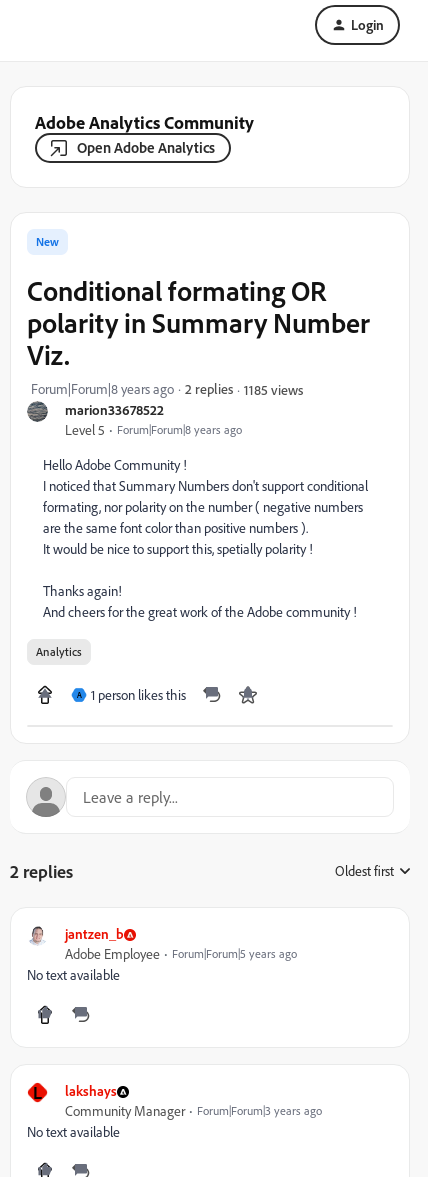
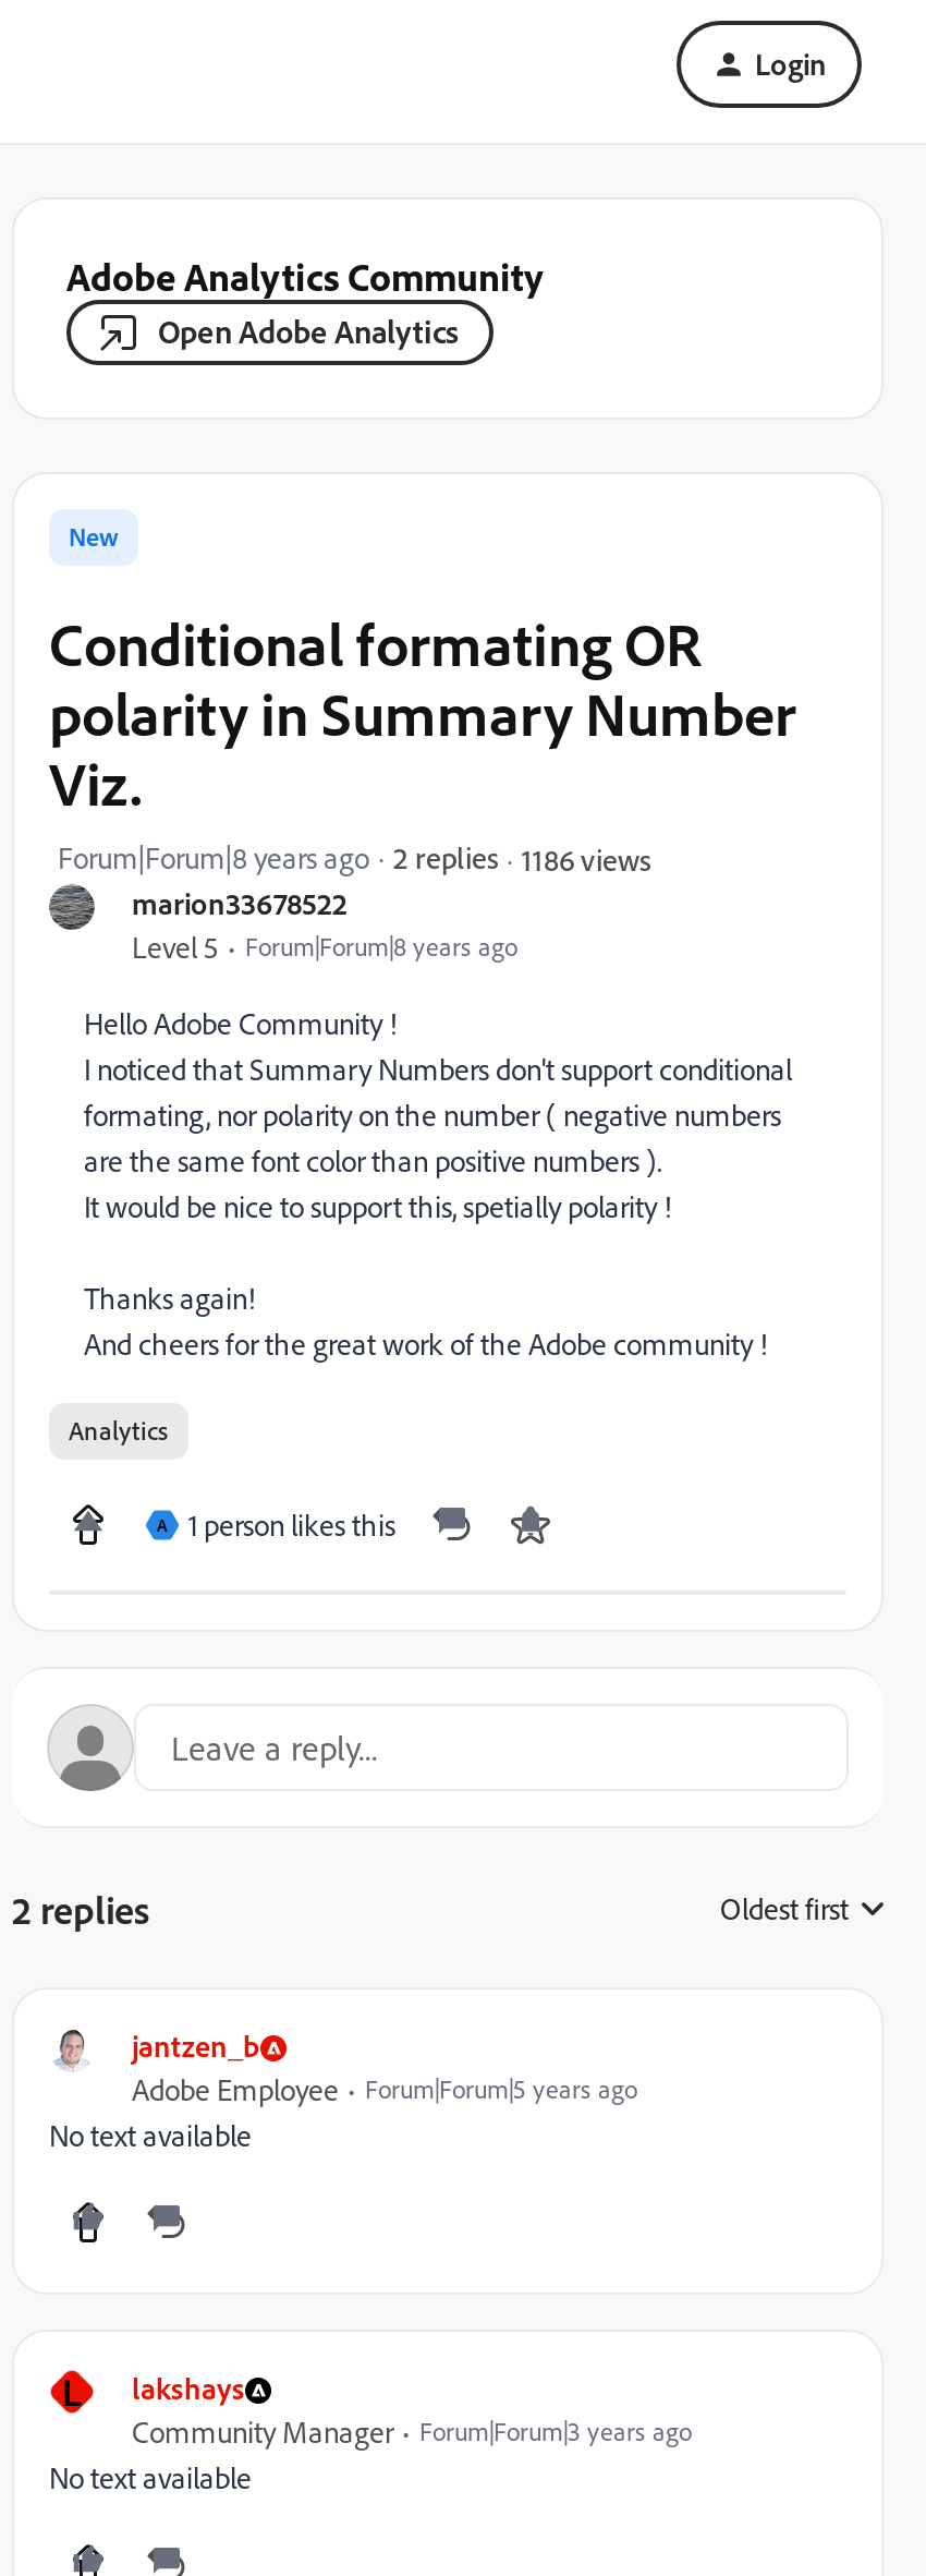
[244,380,303,397] 1185 views -> [522,839,650,876] 1186 views

